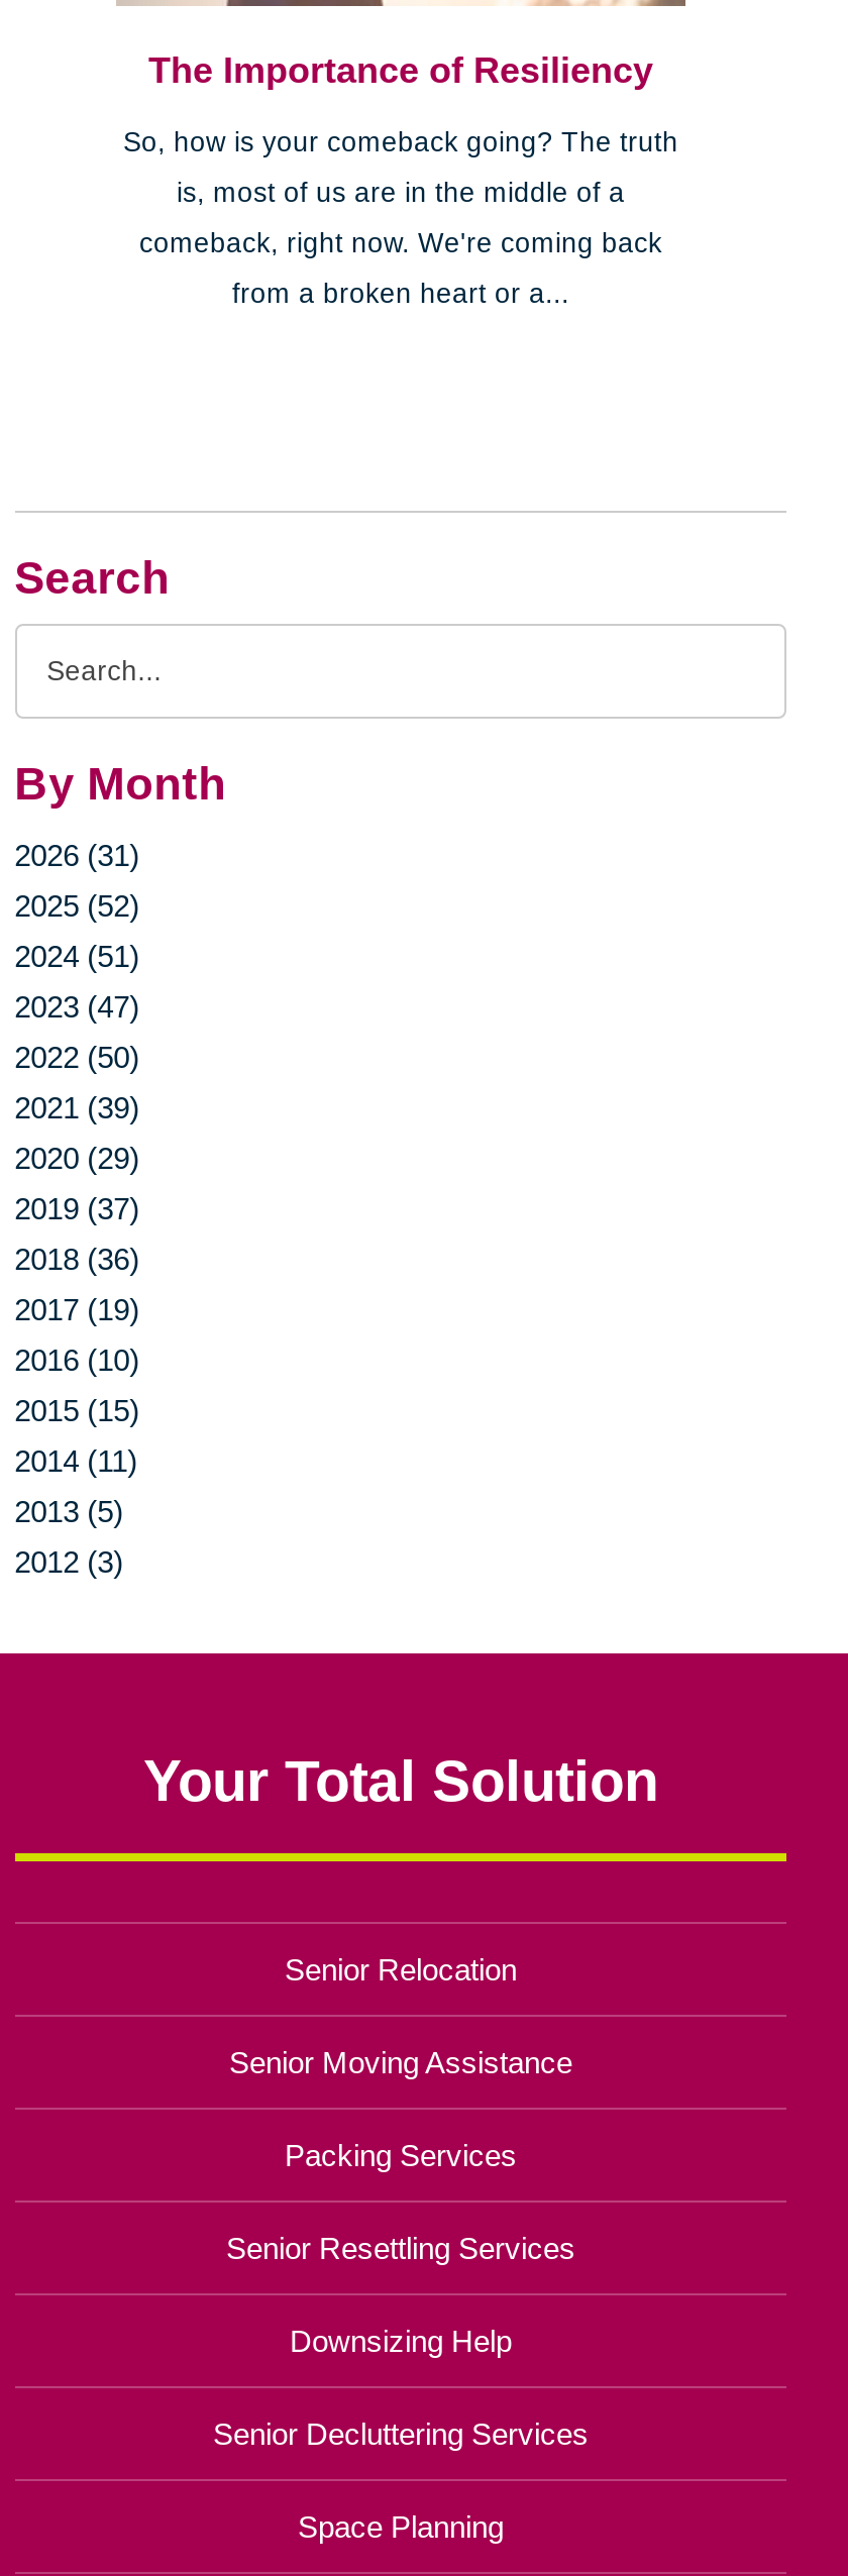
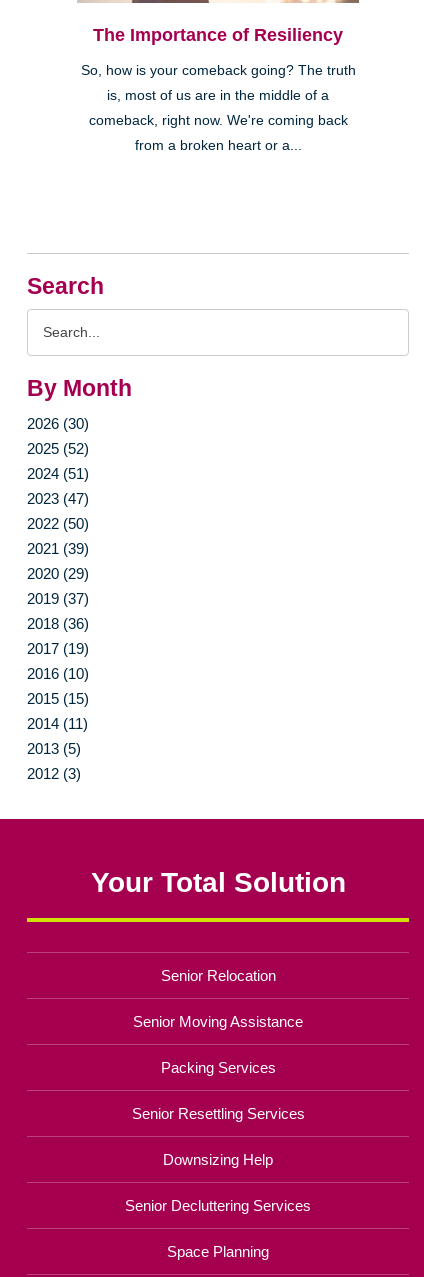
[15,837,140,872] 2026 (31) -> [27,415,89,432] 2026 (30)

